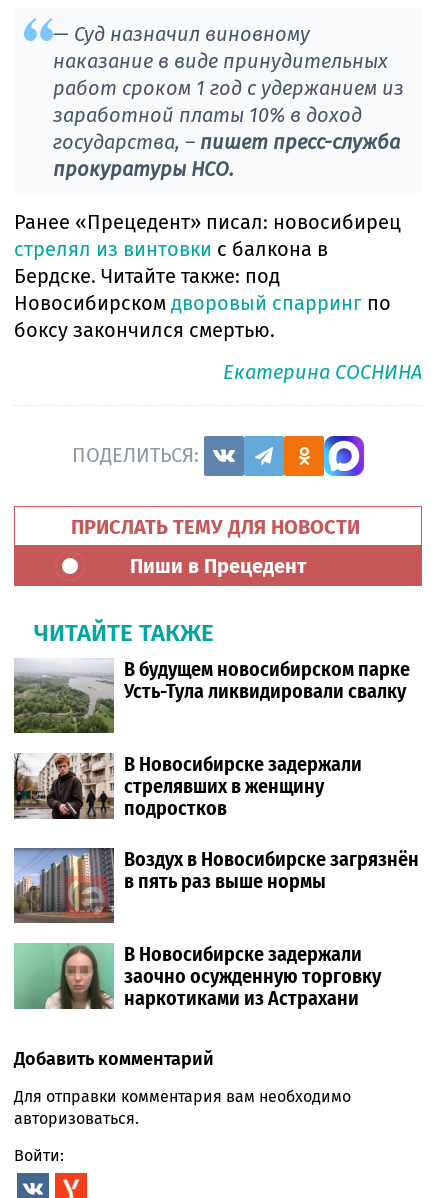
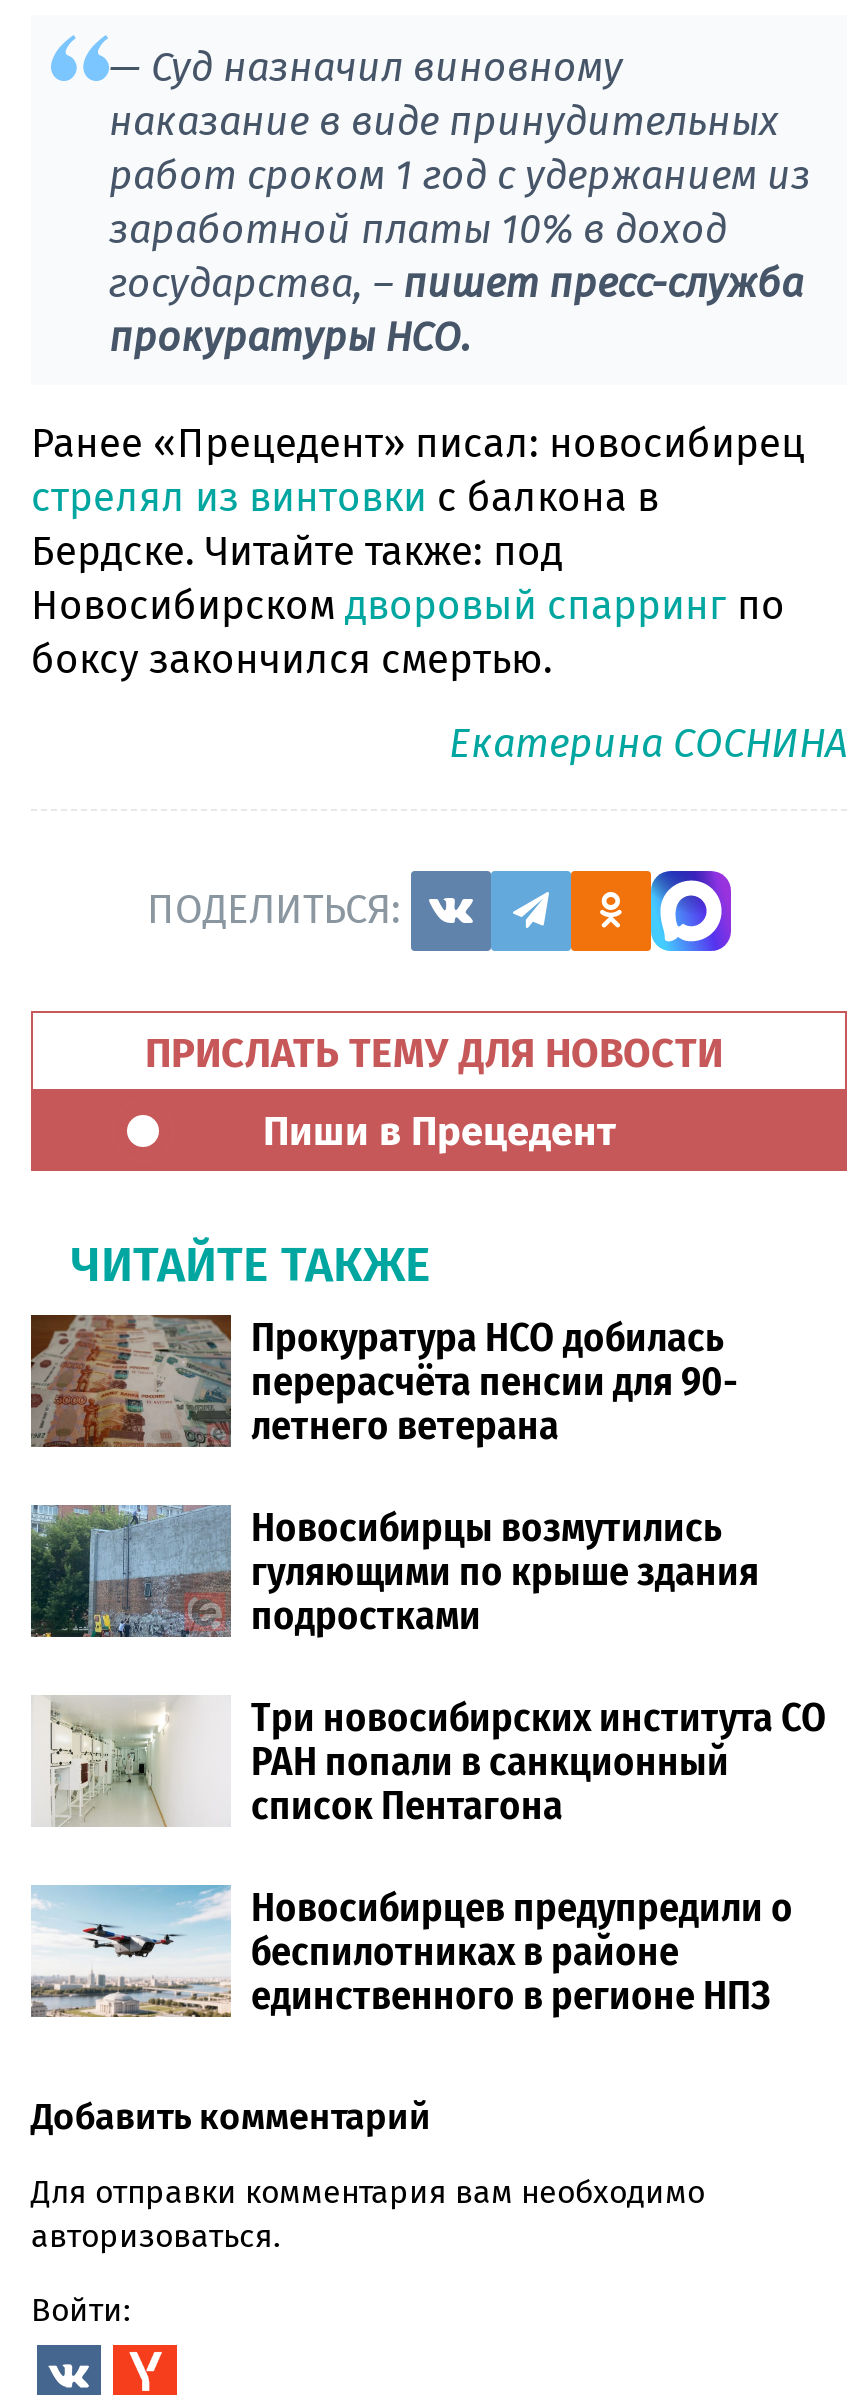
[13,657,410,734] [image] | В будущем новосибирском парке | Усть-Тула ликвидировали свалку -> [29,1312,737,1465] [image] | Прокуратура НСО добилась | перерасчёта пенсии для 90- | летнего ветерана
[13,752,362,820] [image] | В Новосибирске задержали | стрелявших в женщину | подростков -> [31,1502,759,1639] [image] | Новосибирцы возмутились | гуляющими по крыше здания | подростками
[13,847,419,924] [image] | Воздух в Новосибирске загрязнён | в пять раз выше нормы -> [31,1692,827,1845] [image] | Три новосибирских института СО | РАН попали в санкционный | список Пентагона
[13,942,381,1010] [image] | В Новосибирске задержали | заочно осужденную торговку | наркотиками из Астрахани -> [31,1882,793,2019] [image] | Новосибирцев предупредили о | беспилотниках в районе | единственного в регионе НПЗ

